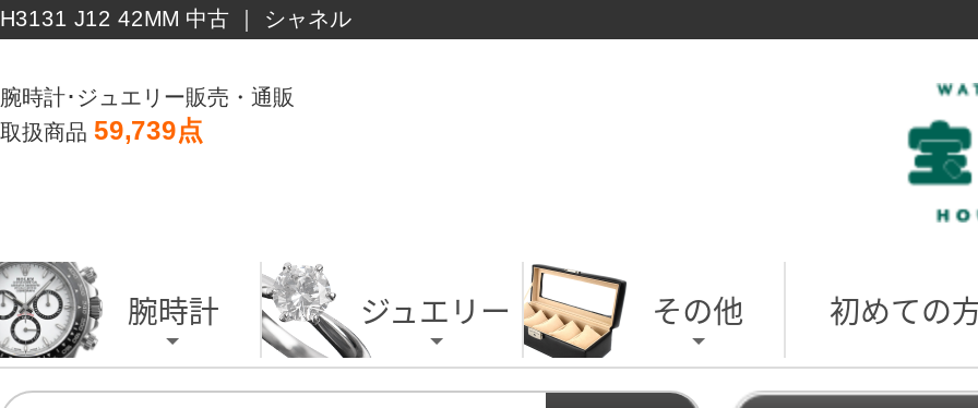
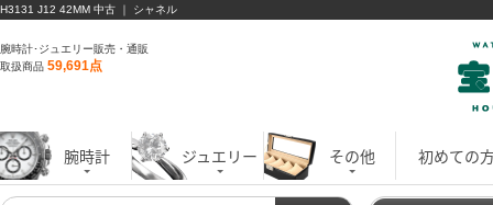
[0,116,203,146] 取扱商品59,739点 -> [0,58,102,73] 取扱商品59,691点

